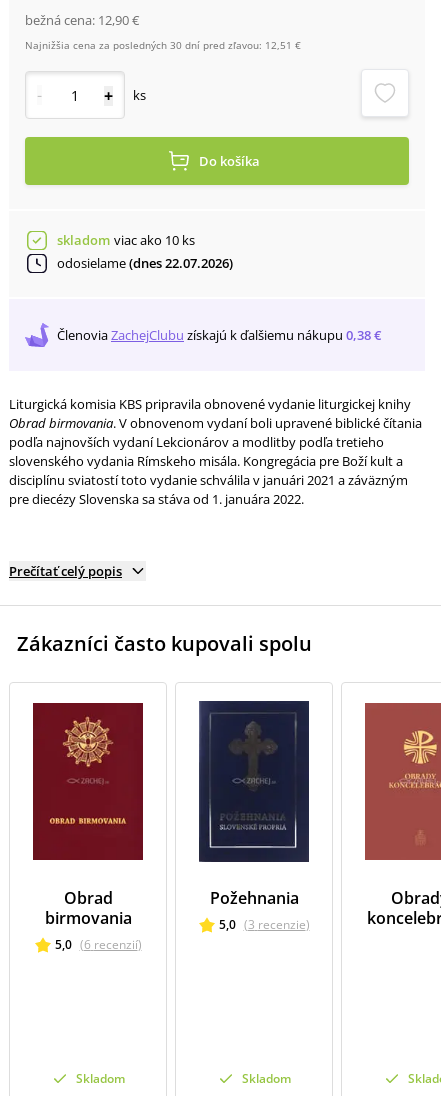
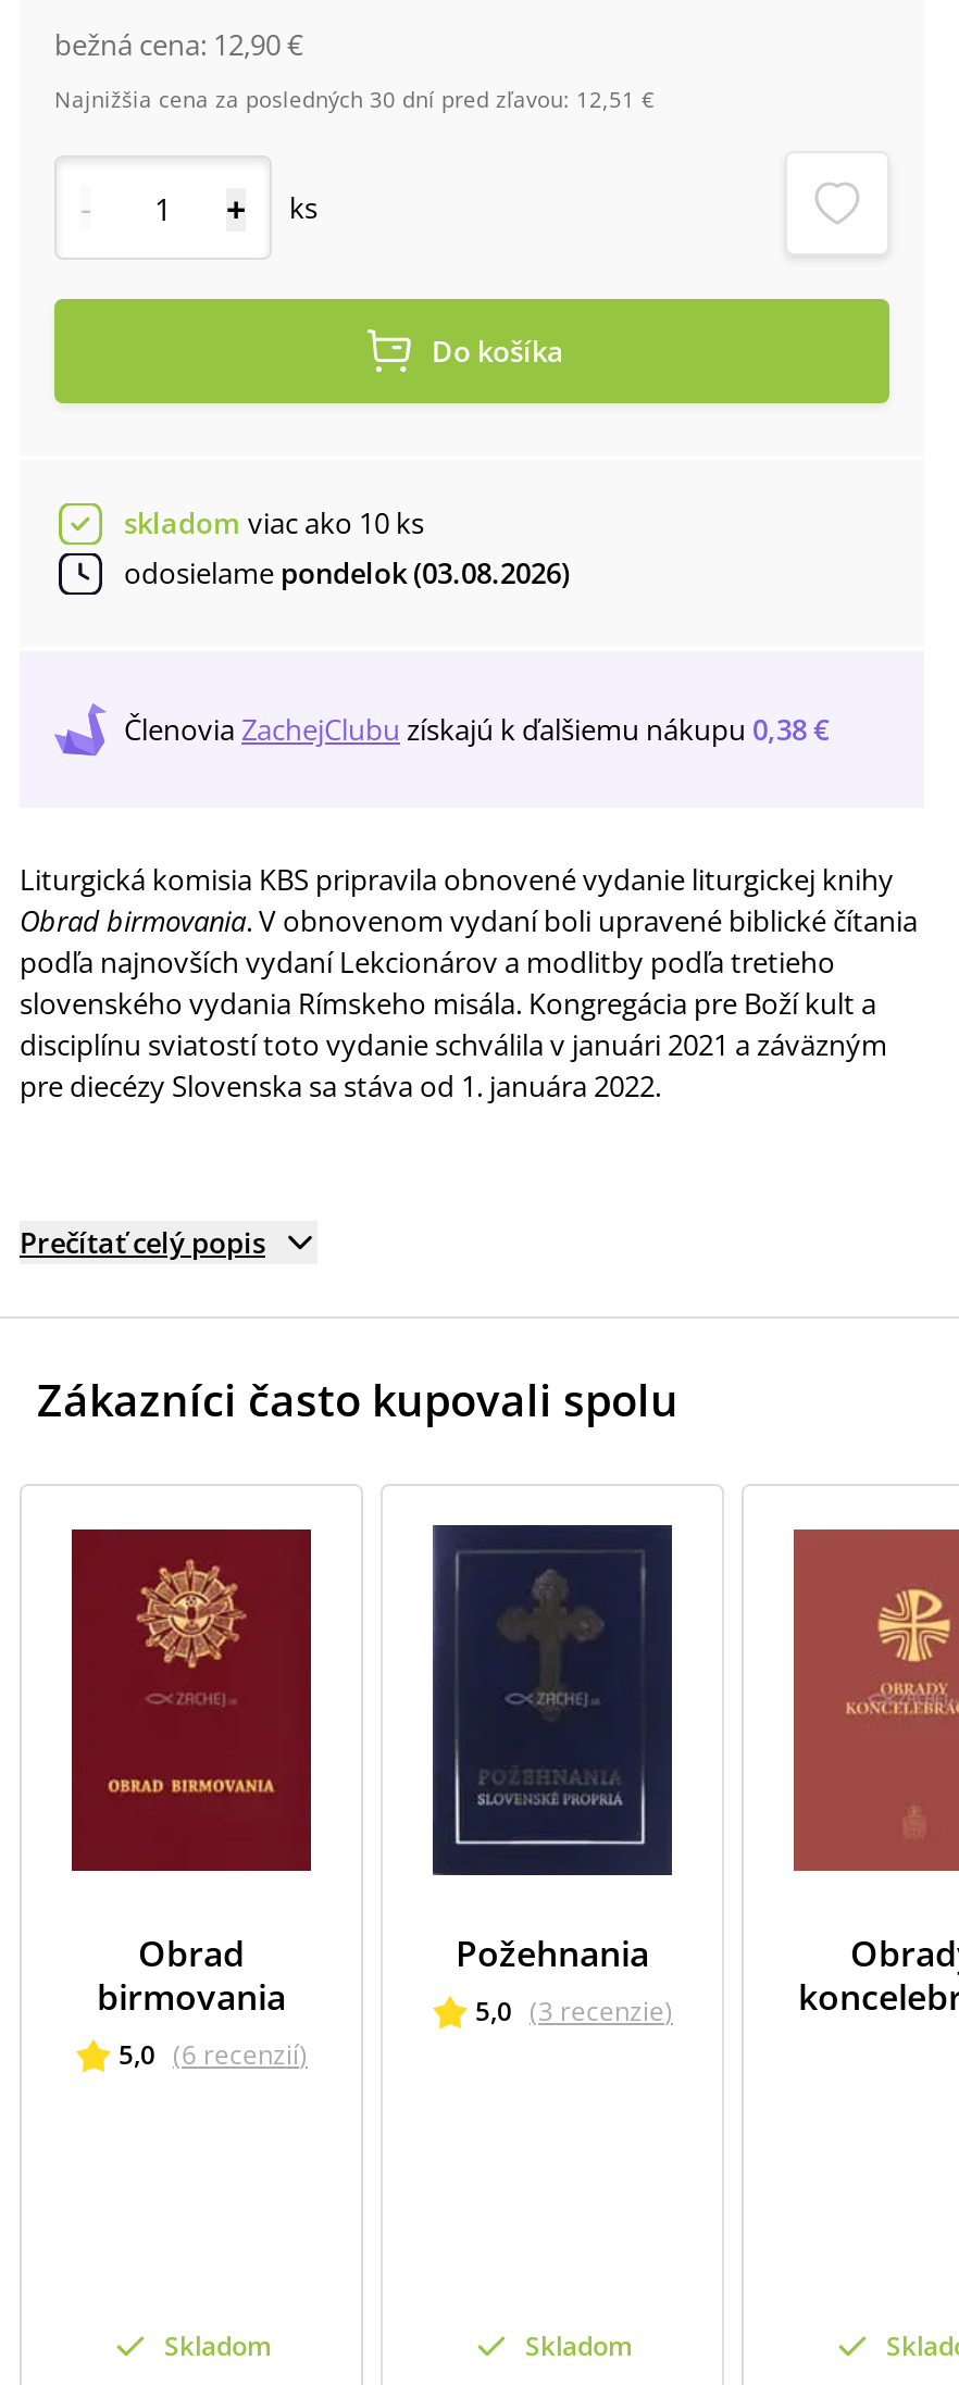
[57,254,233,272] odosielame (dnes 22.07.2026) -> [124,553,570,592] odosielame pondelok (03.08.2026)

